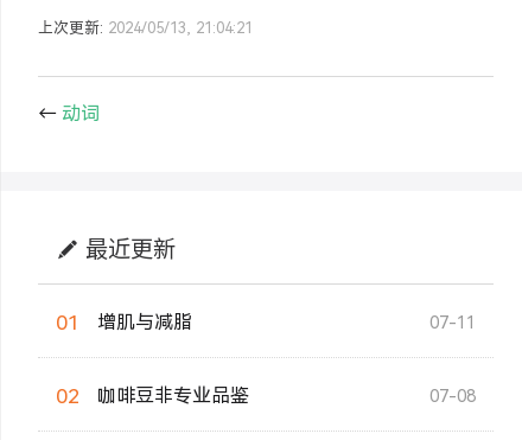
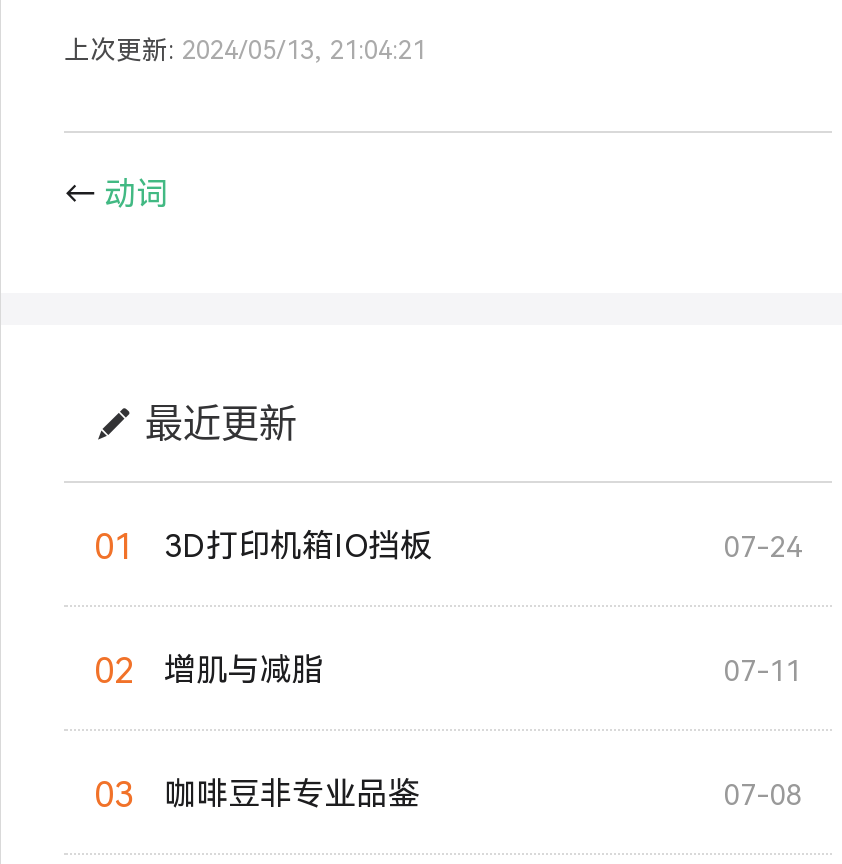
none -> [94,521,802,693] 3D打印机箱IO挡板 | 07-24 | 02
[56,380,249,409] 02 咖啡豆非专业品鉴 -> [94,767,420,817] 03 咖啡豆非专业品鉴

